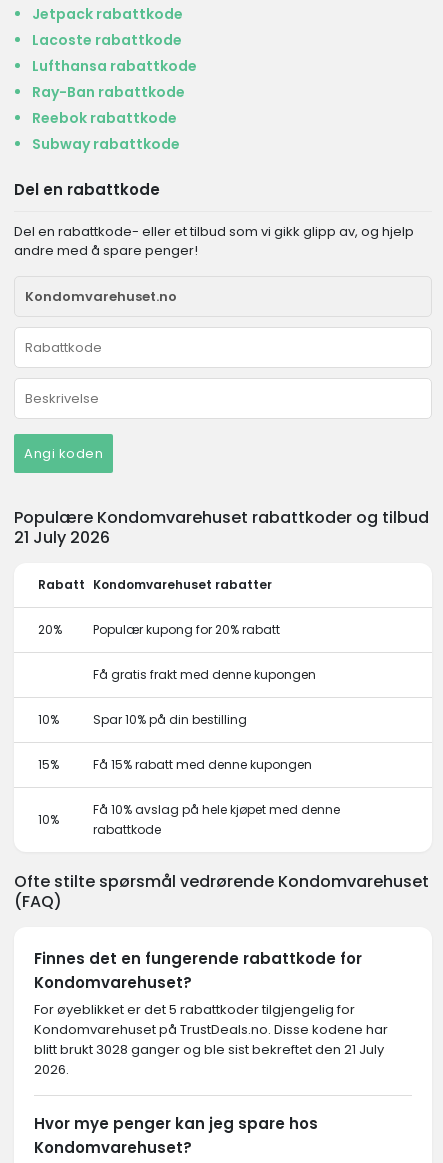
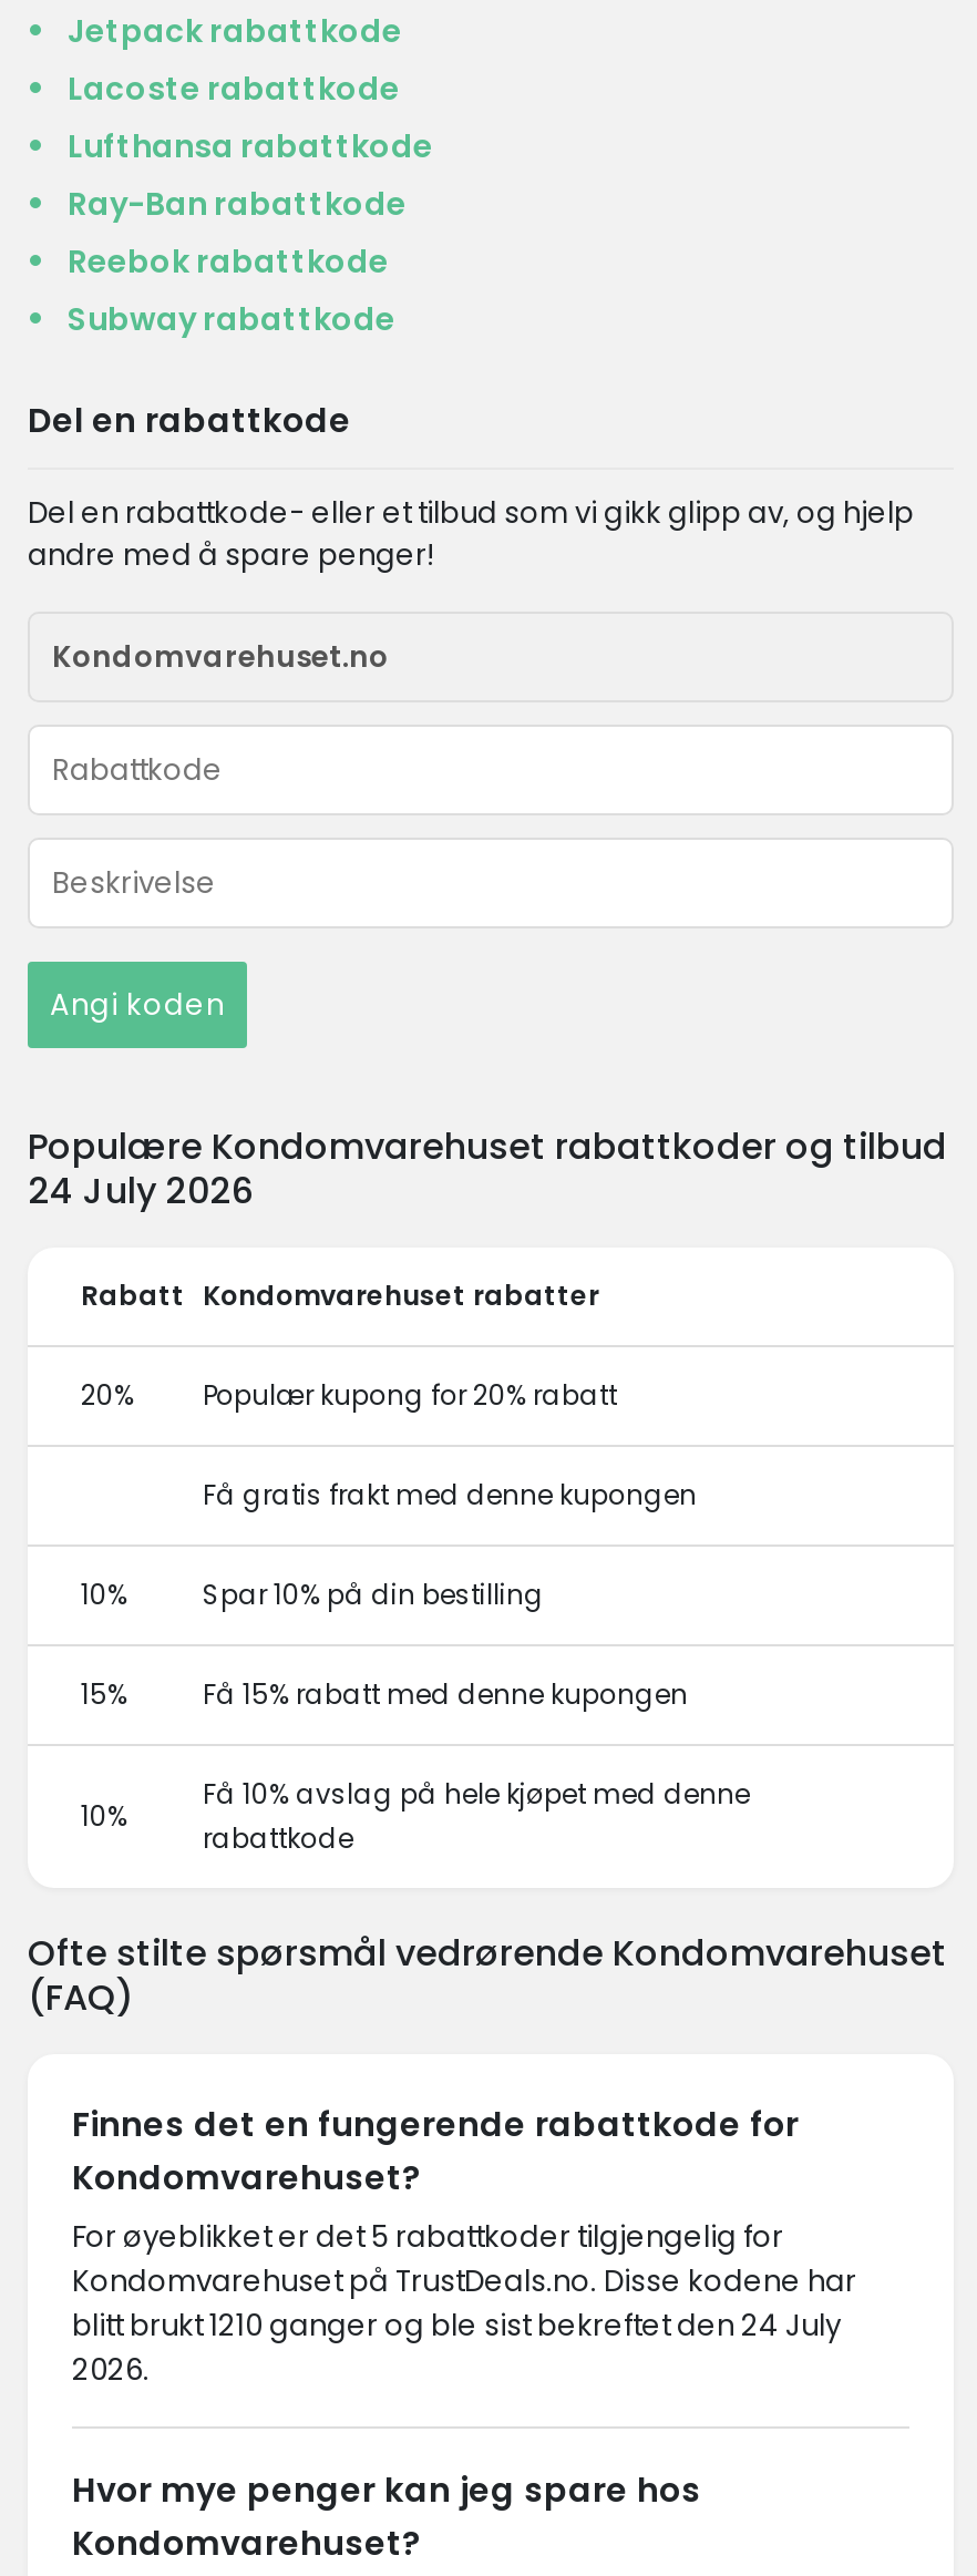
[14,526,110,549] 21 July 2026 -> [28,1166,254,1217] 24 July 2026
[34,1040,384,1059] blitt brukt 3028 ganger og ble sist bekreftet den 21 July -> [72,2305,841,2347] blitt brukt 1210 ganger og ble sist bekreftet den 24 July

